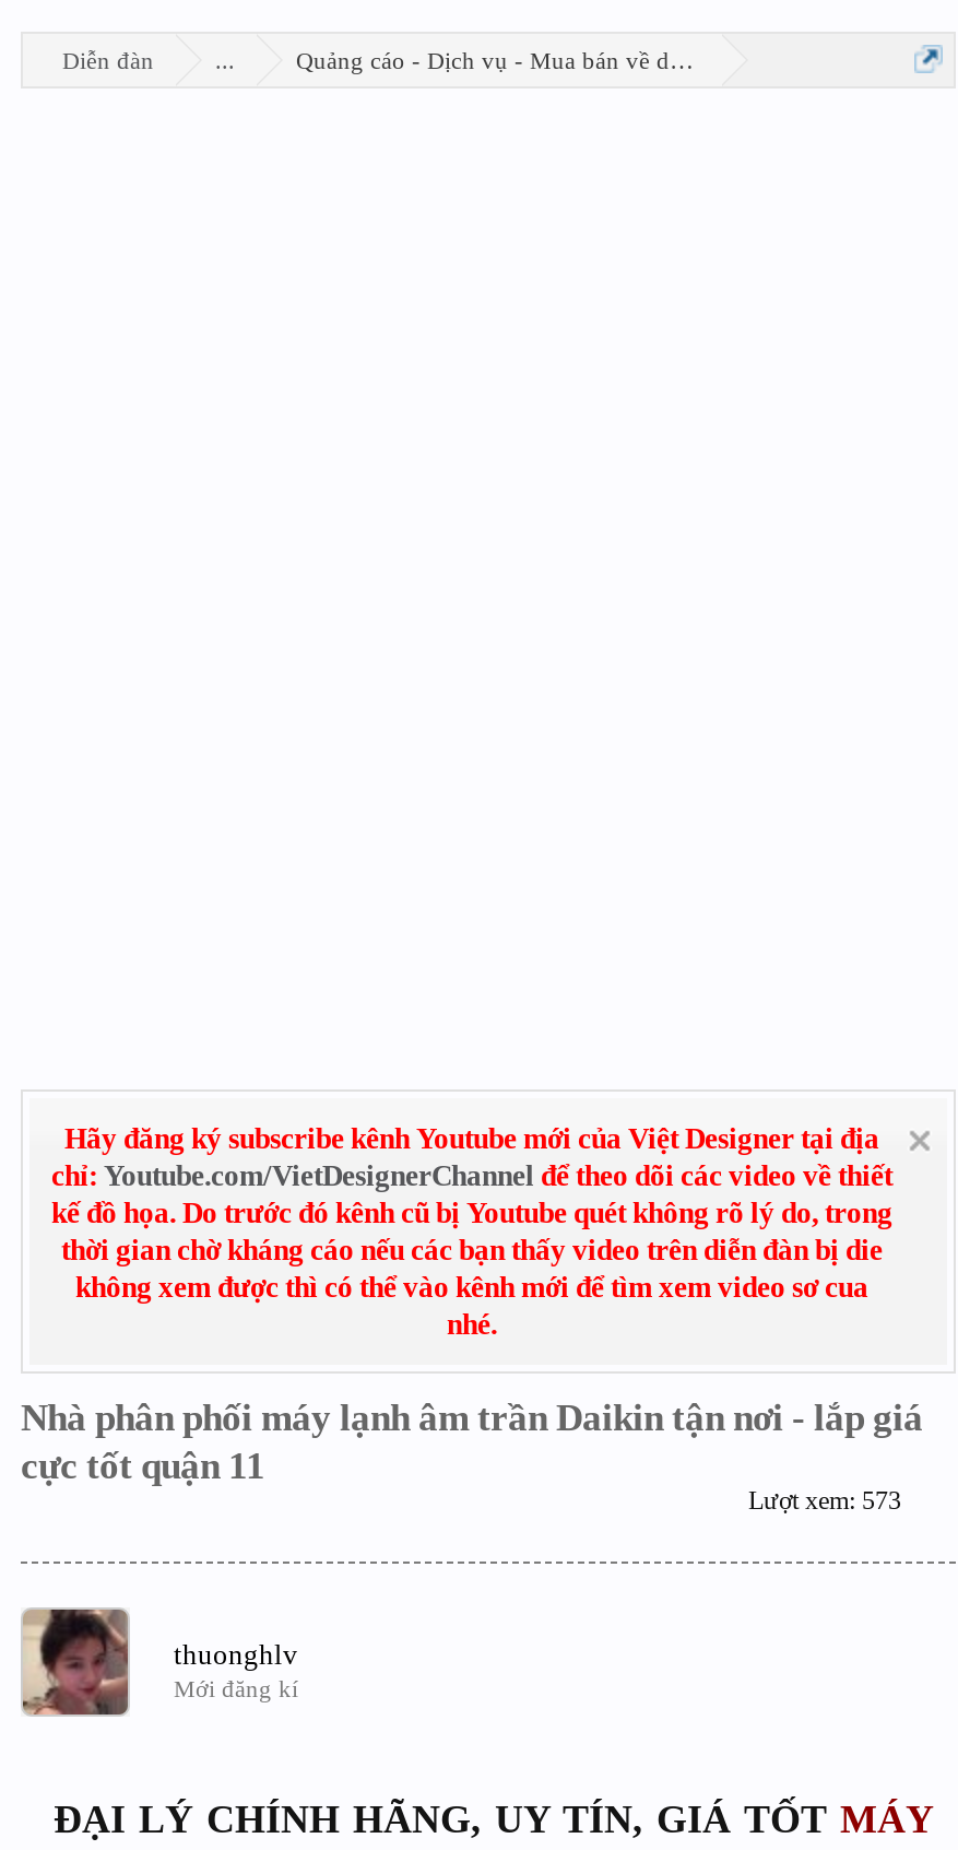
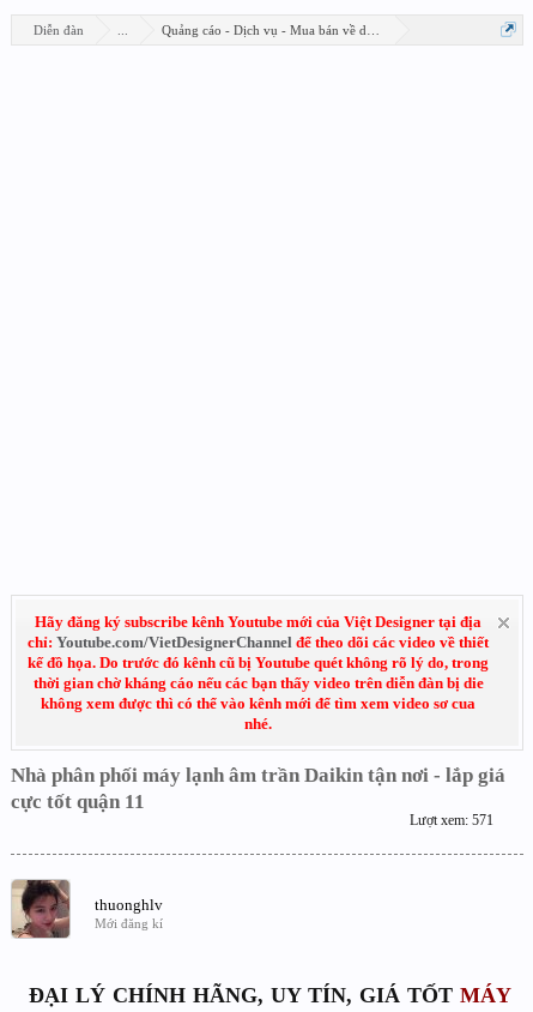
[748,1485,901,1516] Lượt xem: 573 -> [410,812,493,829] Lượt xem: 571

